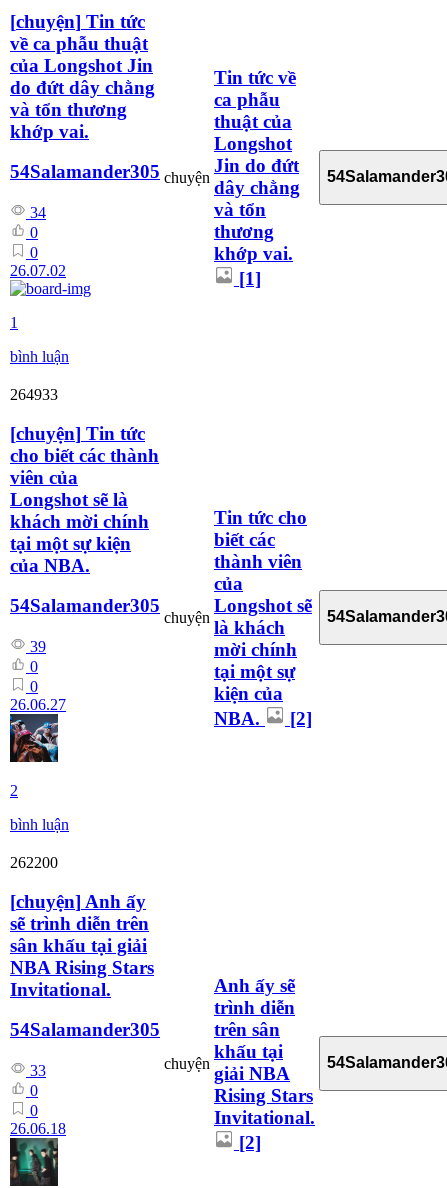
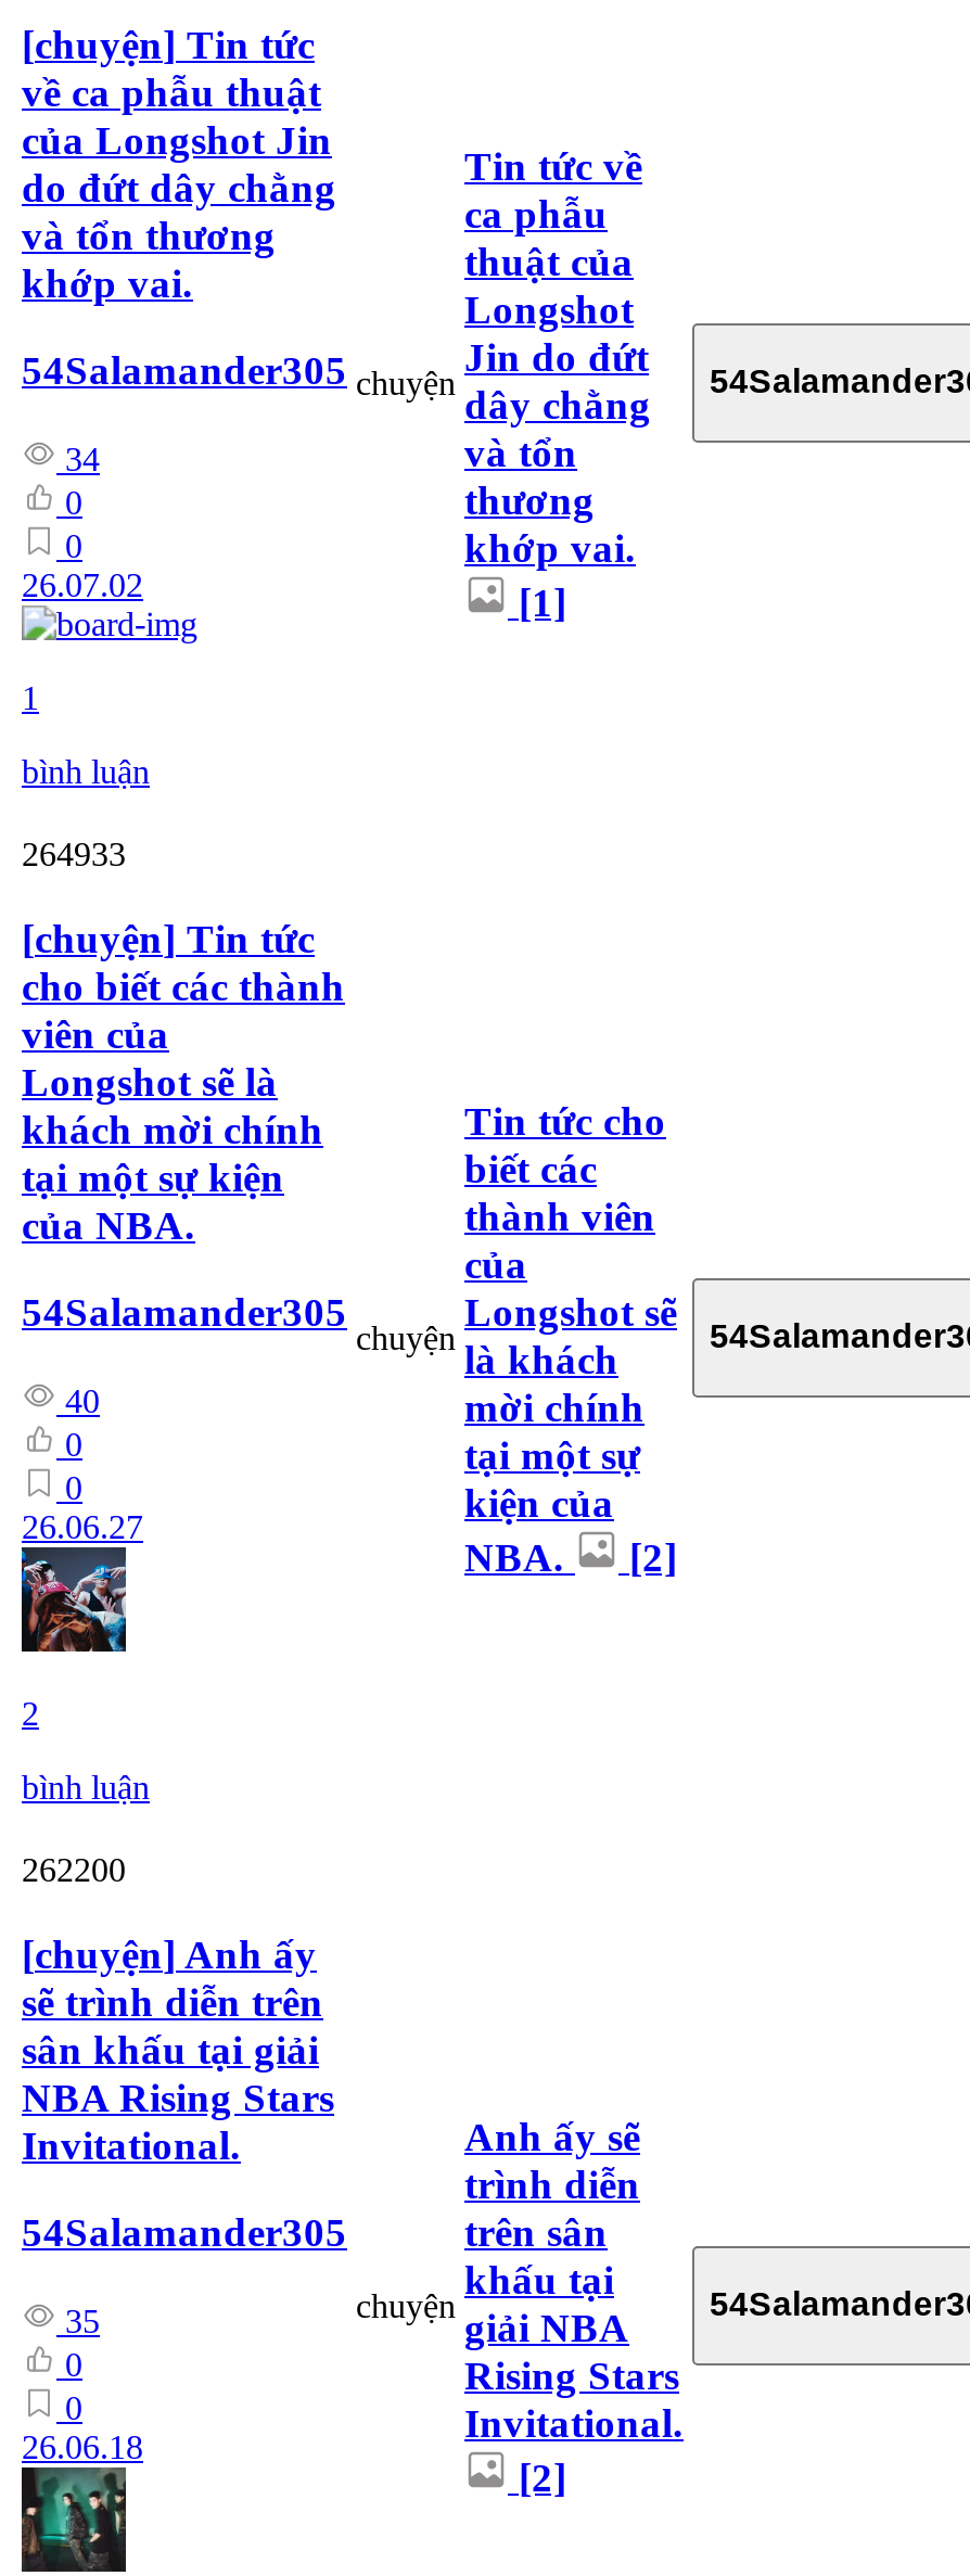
[30,638,46,655] 39 -> [65,1382,100,1419] 40
[30,1062,46,1079] 33 -> [65,2303,100,2339] 35

